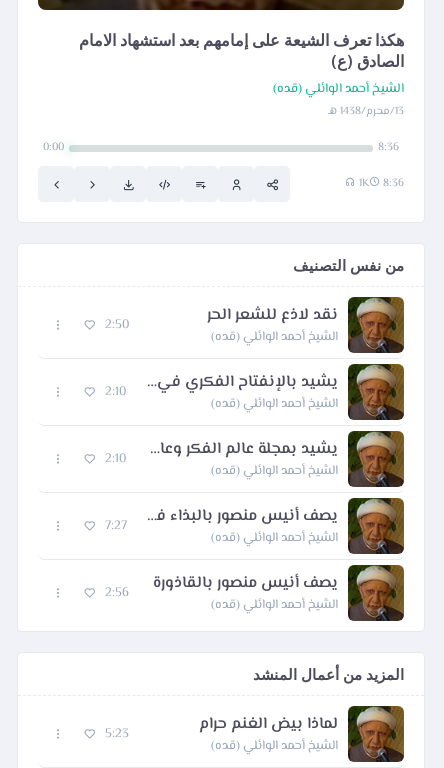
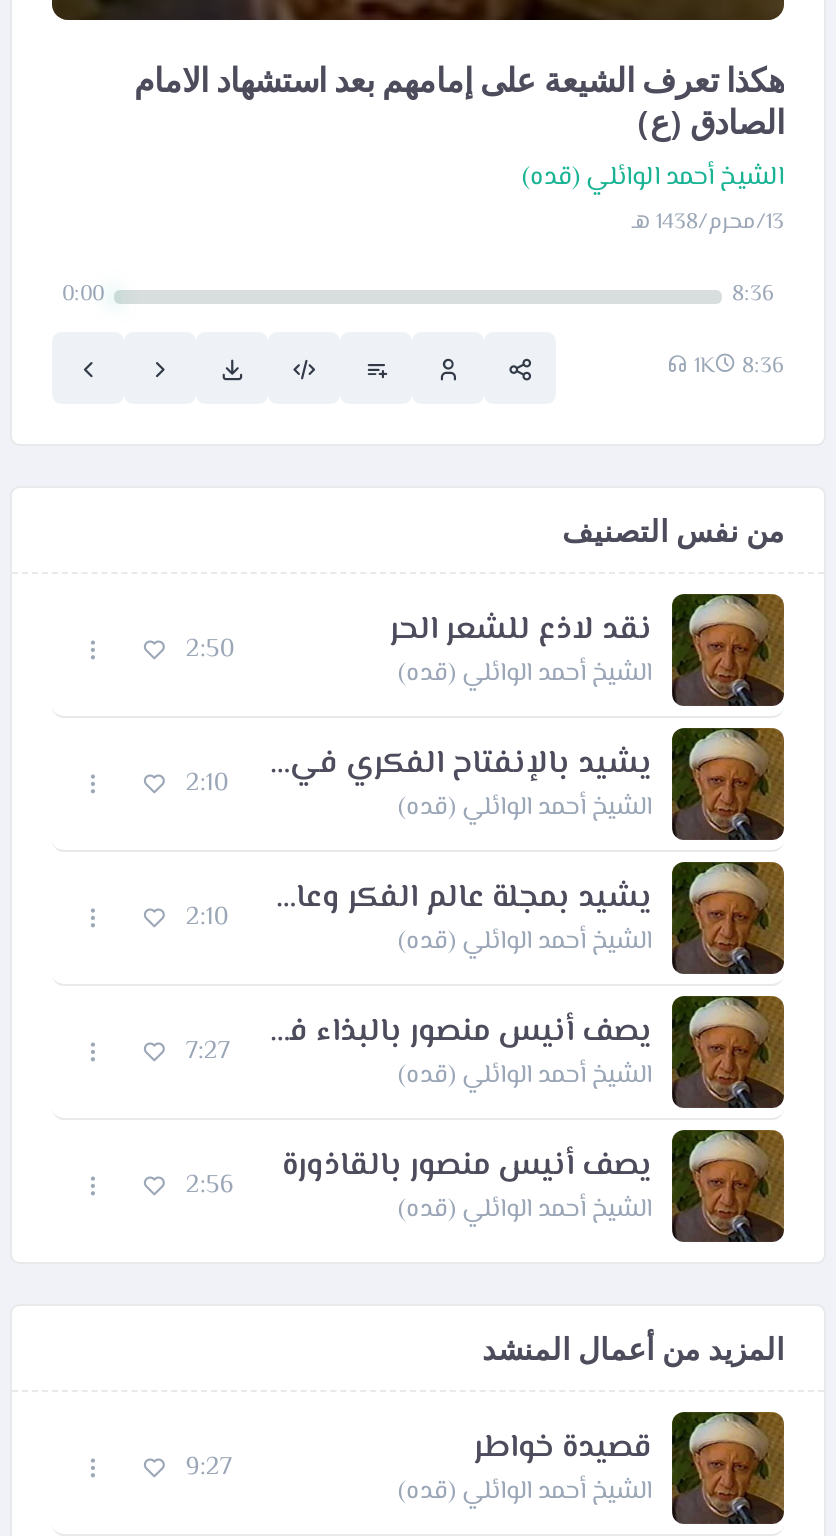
[199,711,338,736] لماذا بيض الغنم حرام -> [474,1423,652,1473] قصيدة خواطر
[105,723,129,743] 5:23 -> [186,1447,232,1487] 9:27

